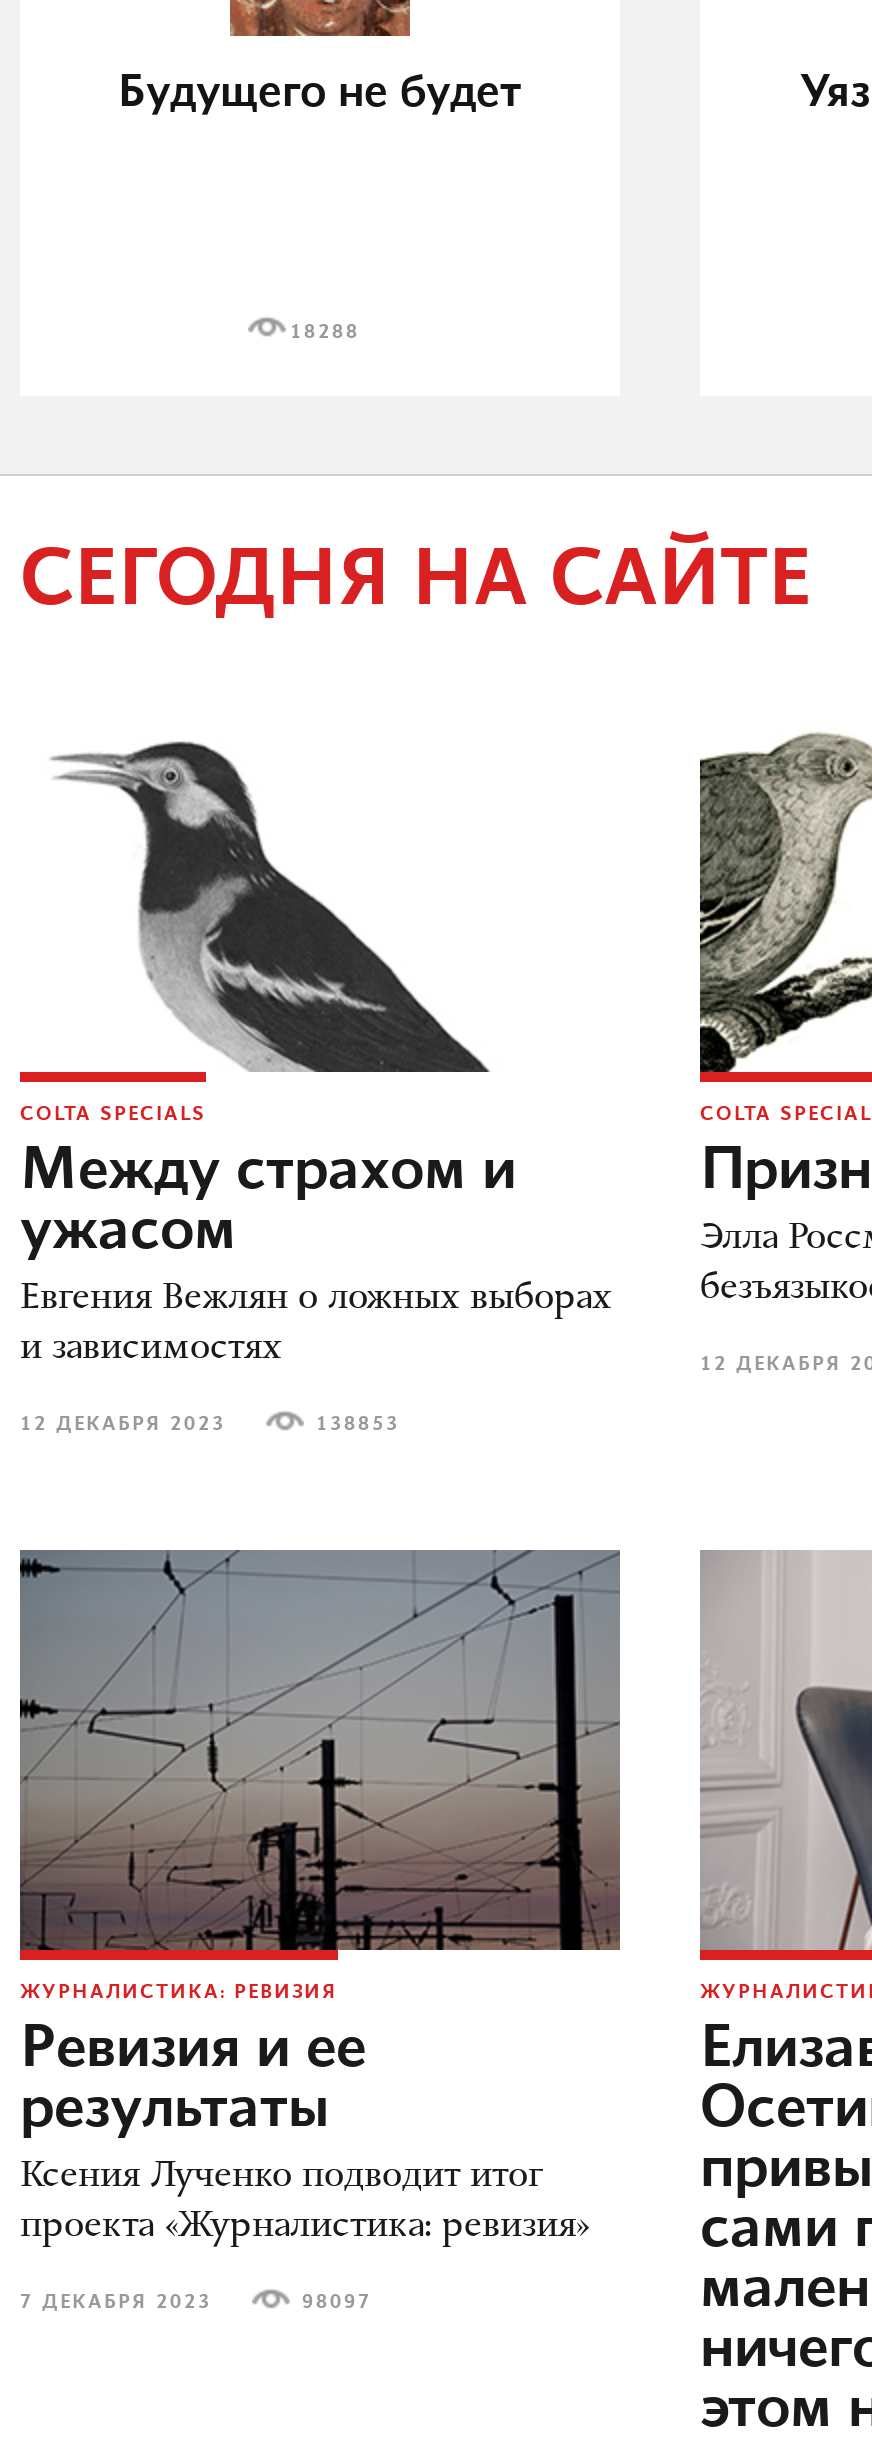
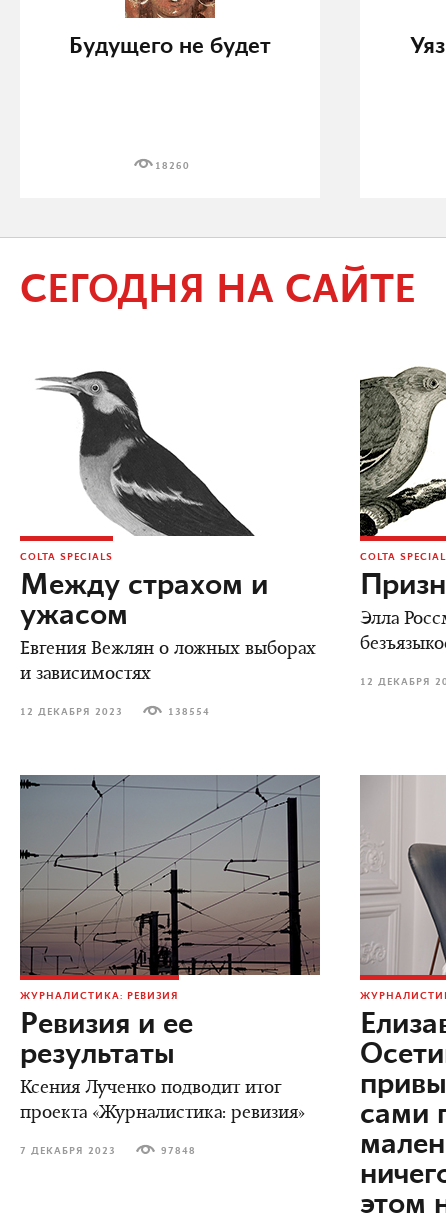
[290,321,360,341] 18288 -> [155,161,190,171] 18260
[316,1413,400,1433] 138853 -> [168,707,210,717] 138554
[302,2291,372,2311] 98097 -> [161,1146,196,1156] 97848

